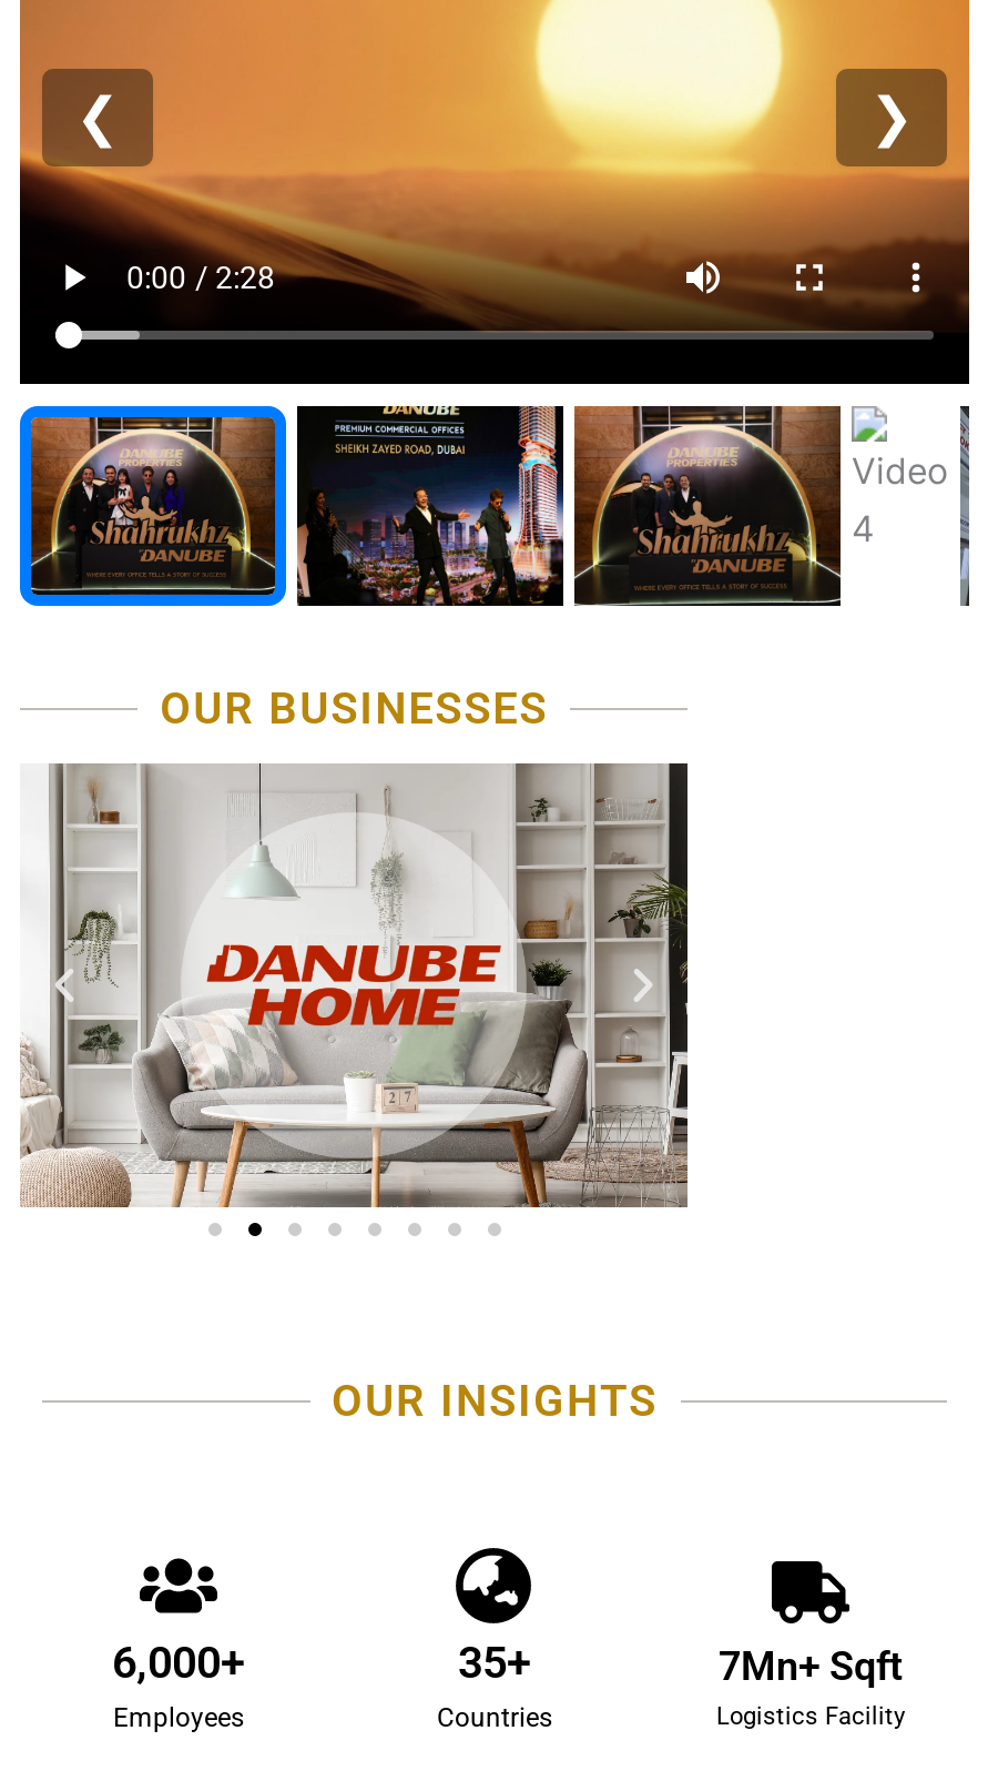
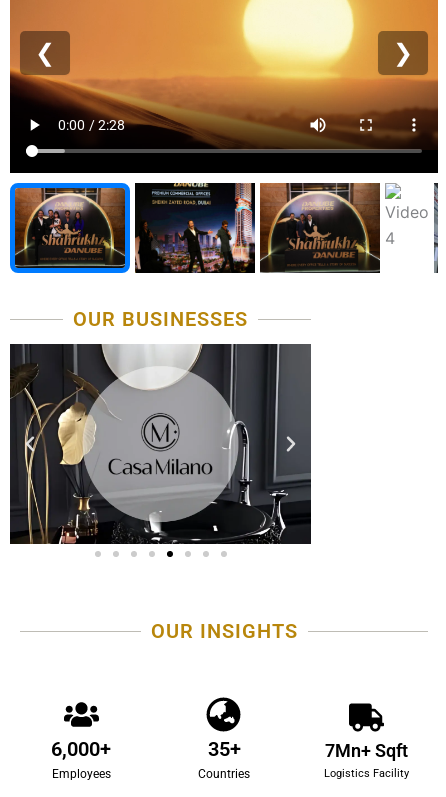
[20,761,690,1236] [image] -> [9,343,312,558] [image]

